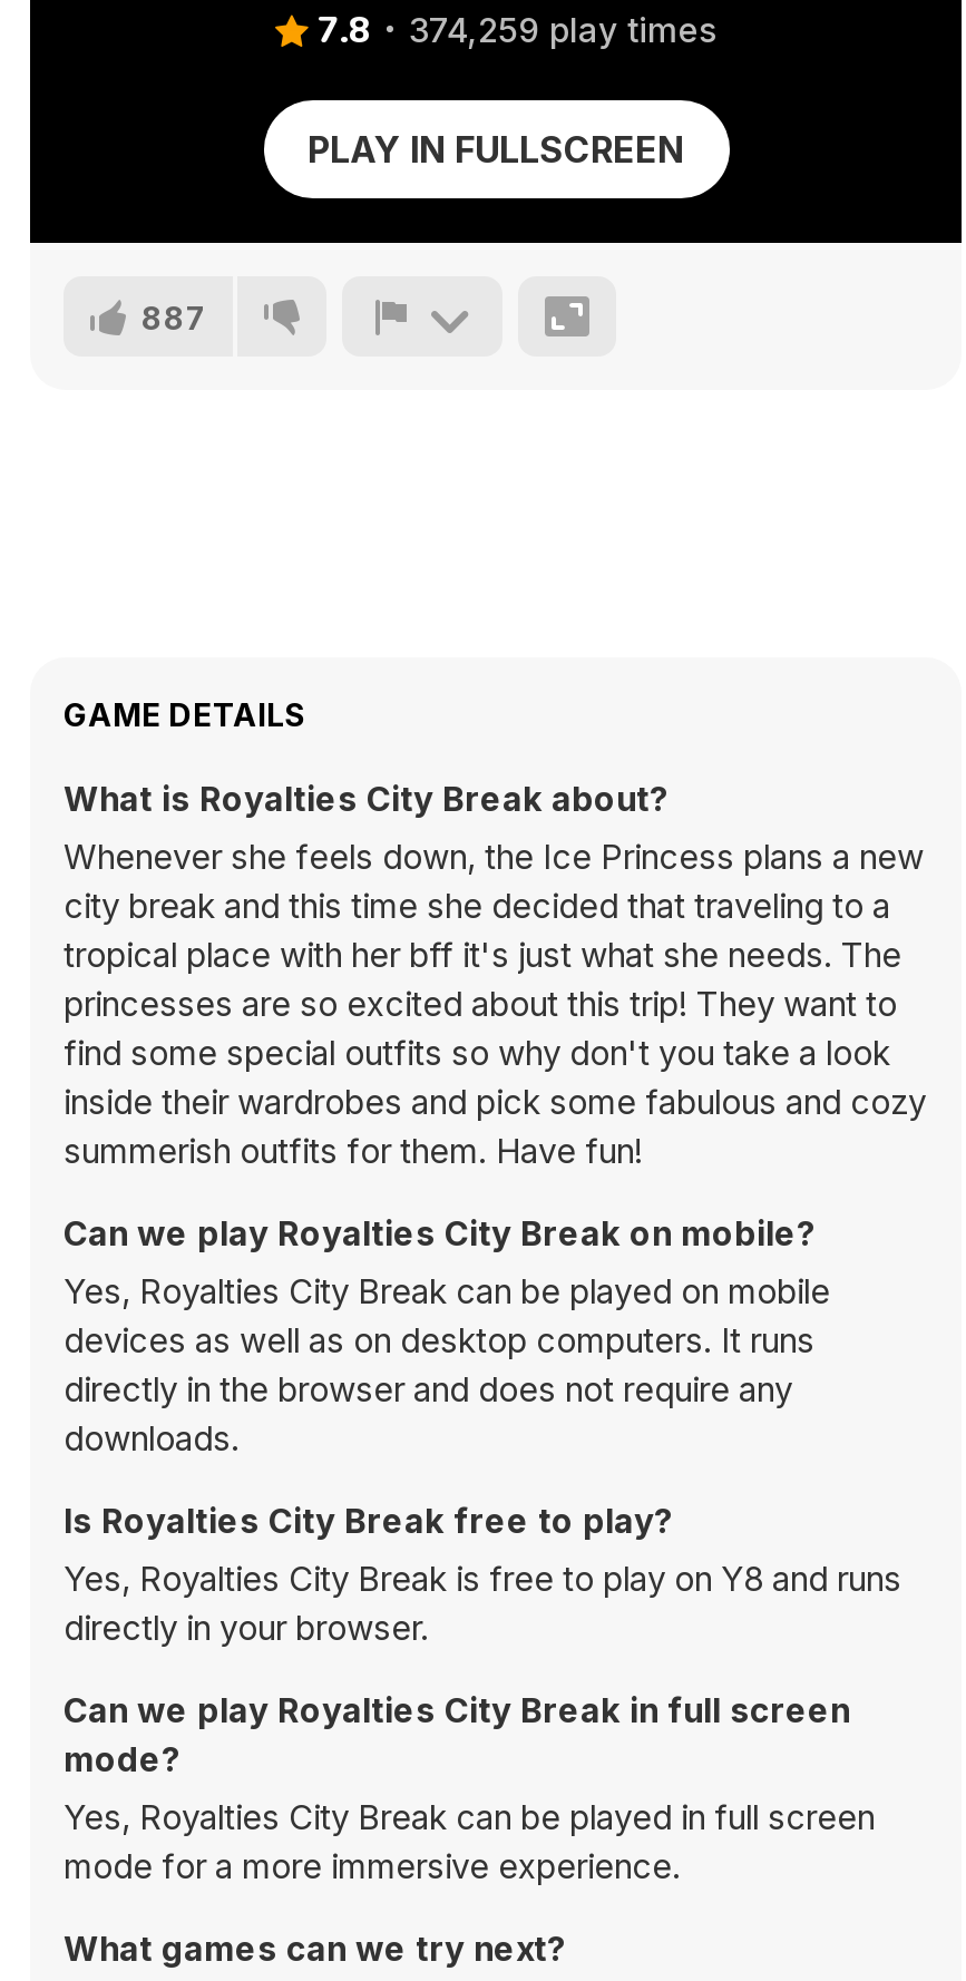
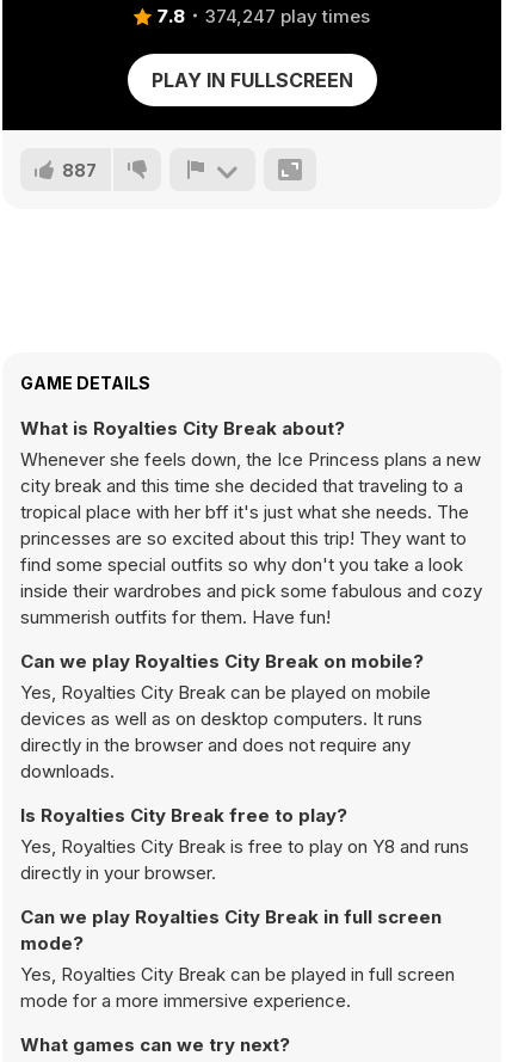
[318,7,716,56] 7.8 374,259 play times -> [156,4,370,30] 7.8 374,247 play times

